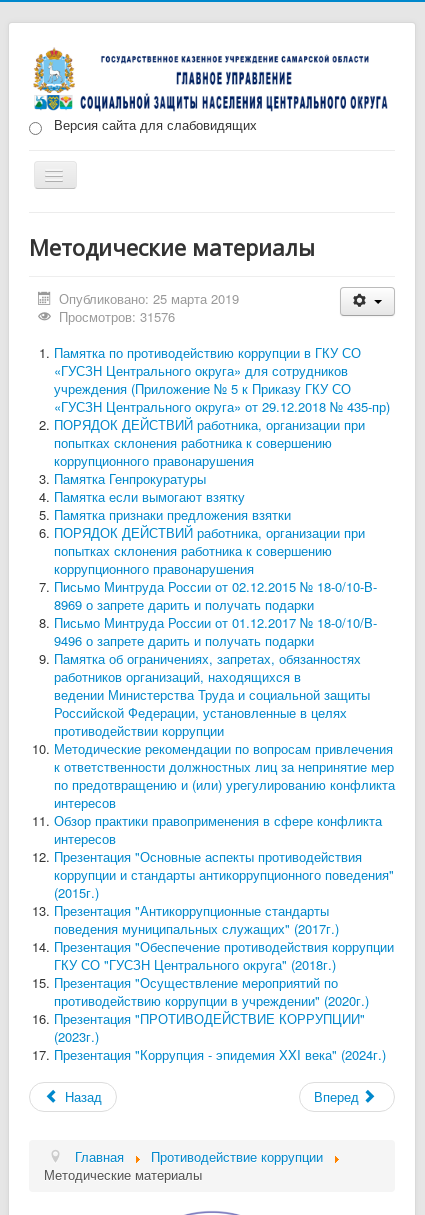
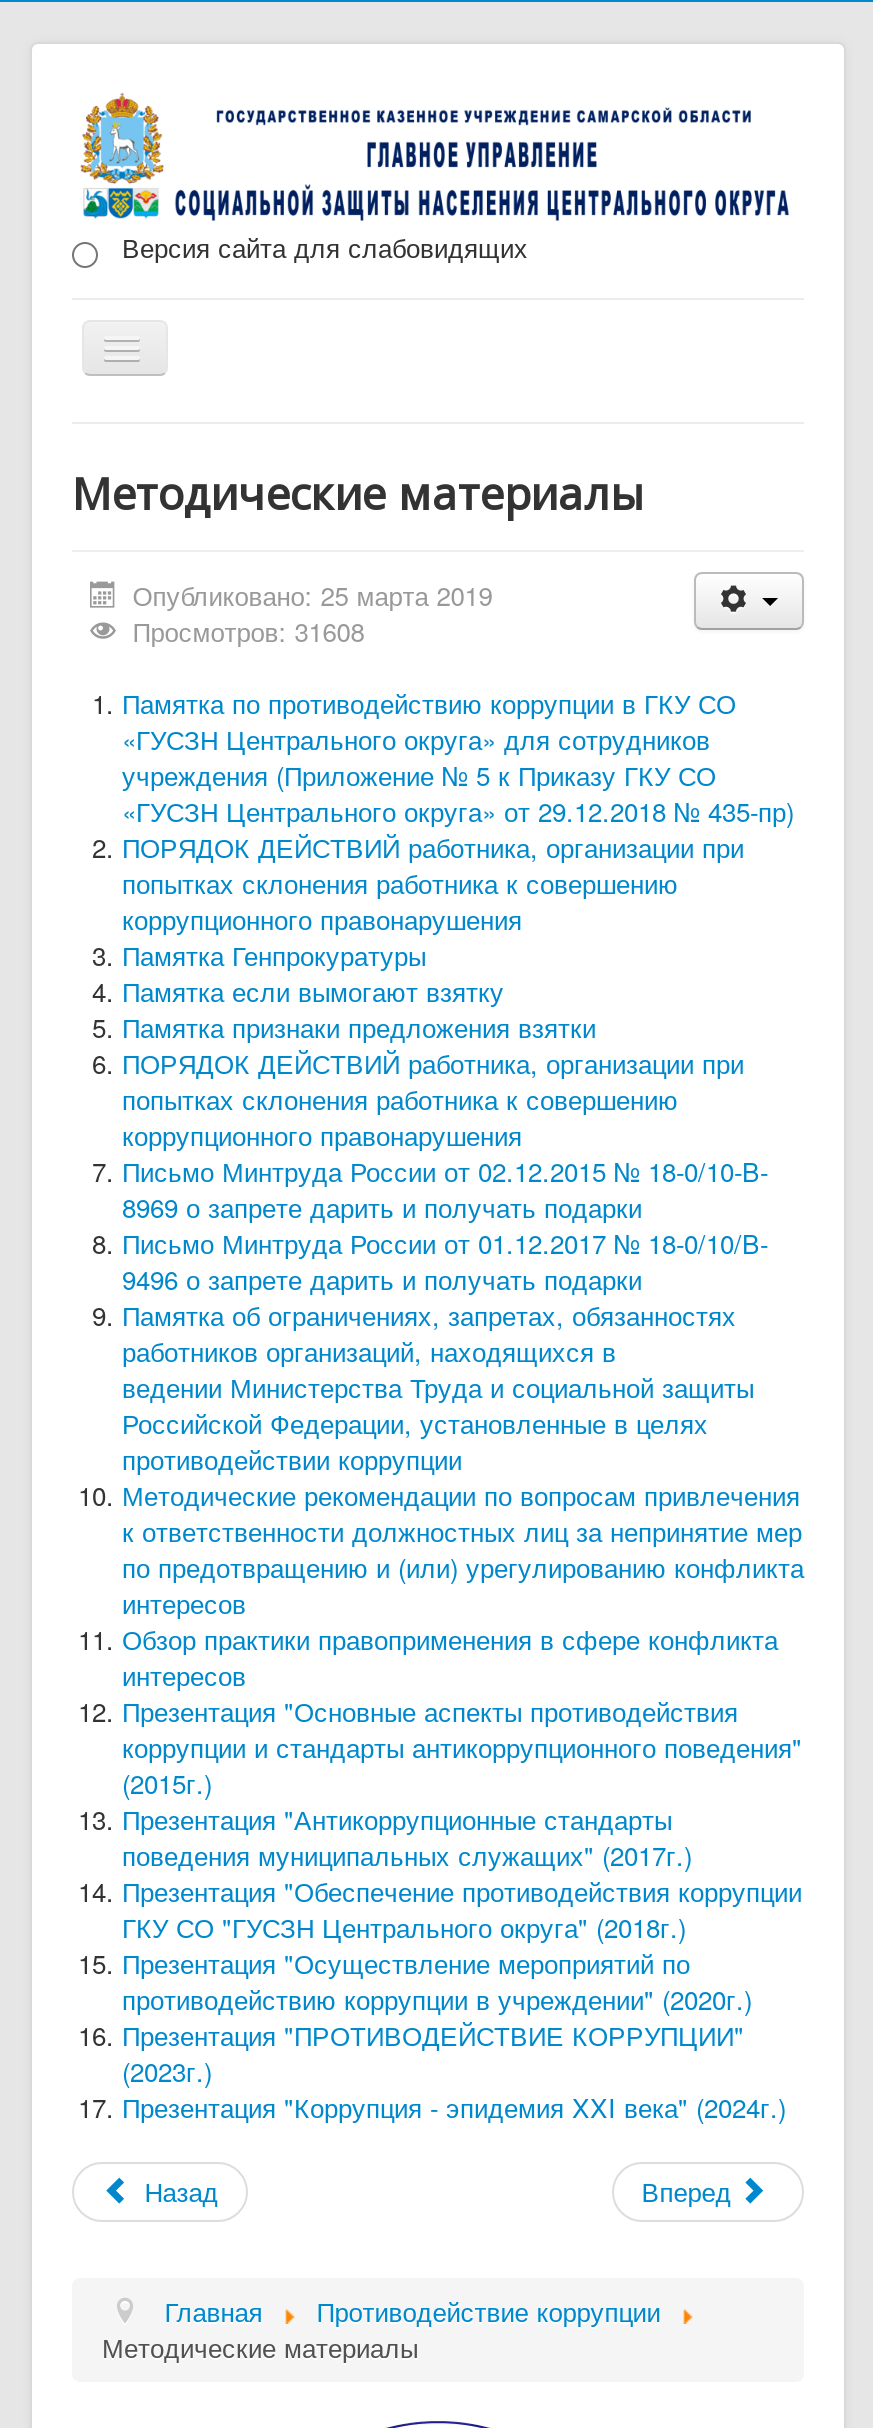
[59,307,175,326] Просмотров: 31576 -> [132,612,364,650] Просмотров: 31608

